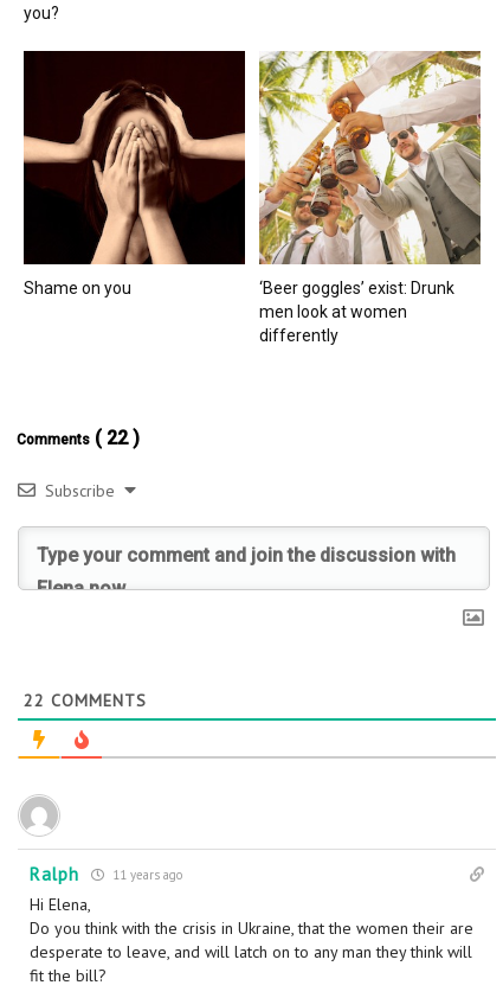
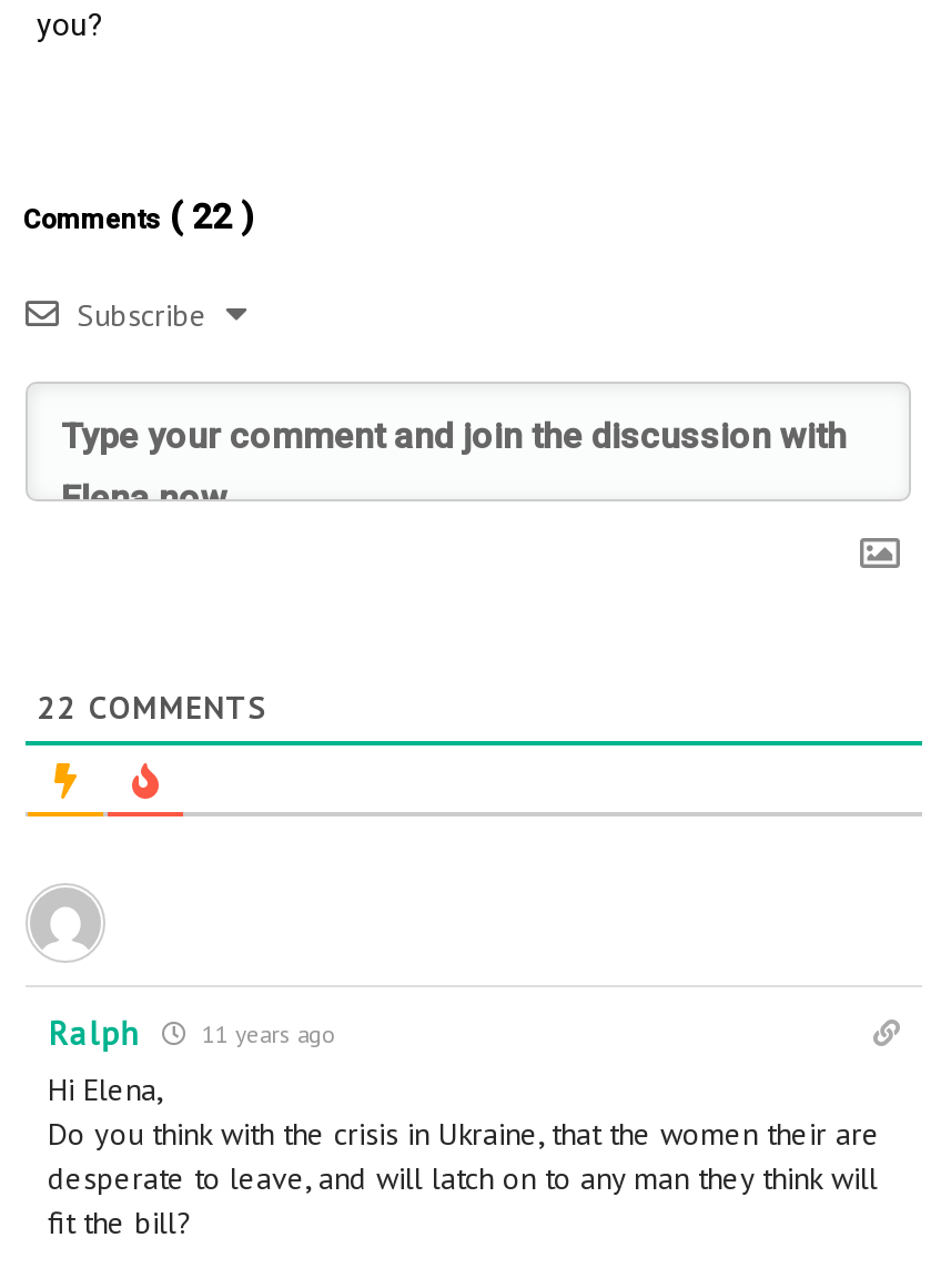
[22,50,454,345] [image] | Shame on you | ‘Beer goggles’ exist: Drunk | men look at women | differently -> none
[258,50,482,266] [image] -> none

